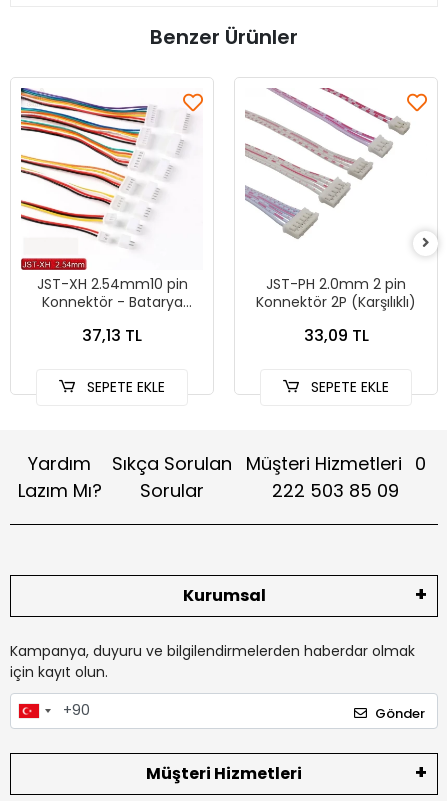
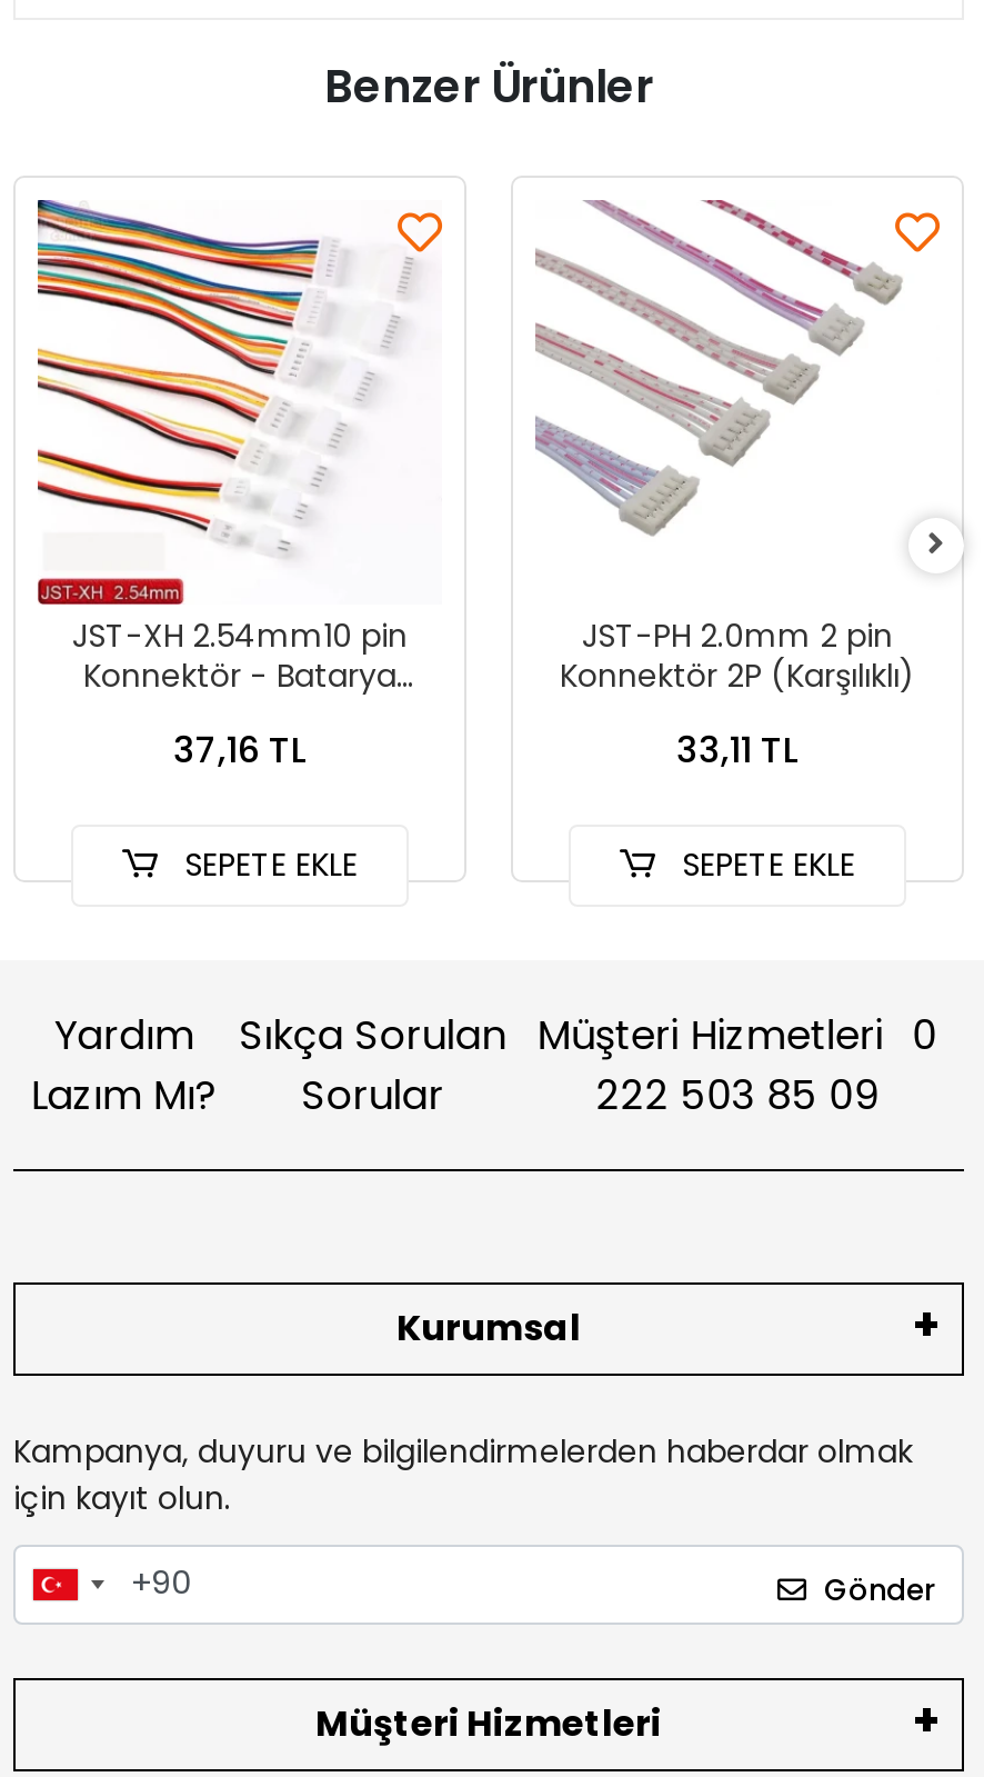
[82,323,142,346] 37,13 TL -> [173,723,307,775] 37,16 TL
[303,323,368,346] 33,09 TL -> [676,723,799,775] 33,11 TL

